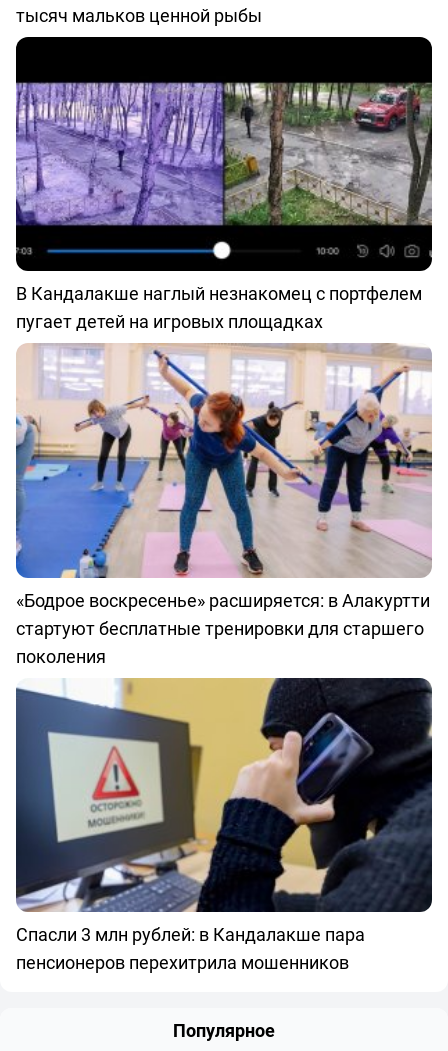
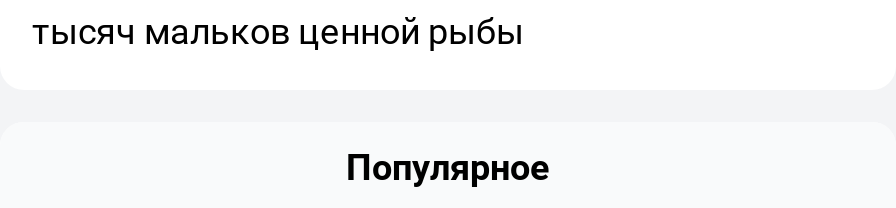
[15,36,433,333] [image] | В Кандалакше наглый незнакомец с портфелем | пугает детей на игровых площадках -> none
[15,342,433,668] [image] | «Бодрое воскресенье» расширяется: в Алакуртти | стартуют бесплатные тренировки для старшего | поколения -> none
[15,677,433,974] [image] | Спасли 3 млн рублей: в Кандалакше пара | пенсионеров перехитрила мошенников -> none

